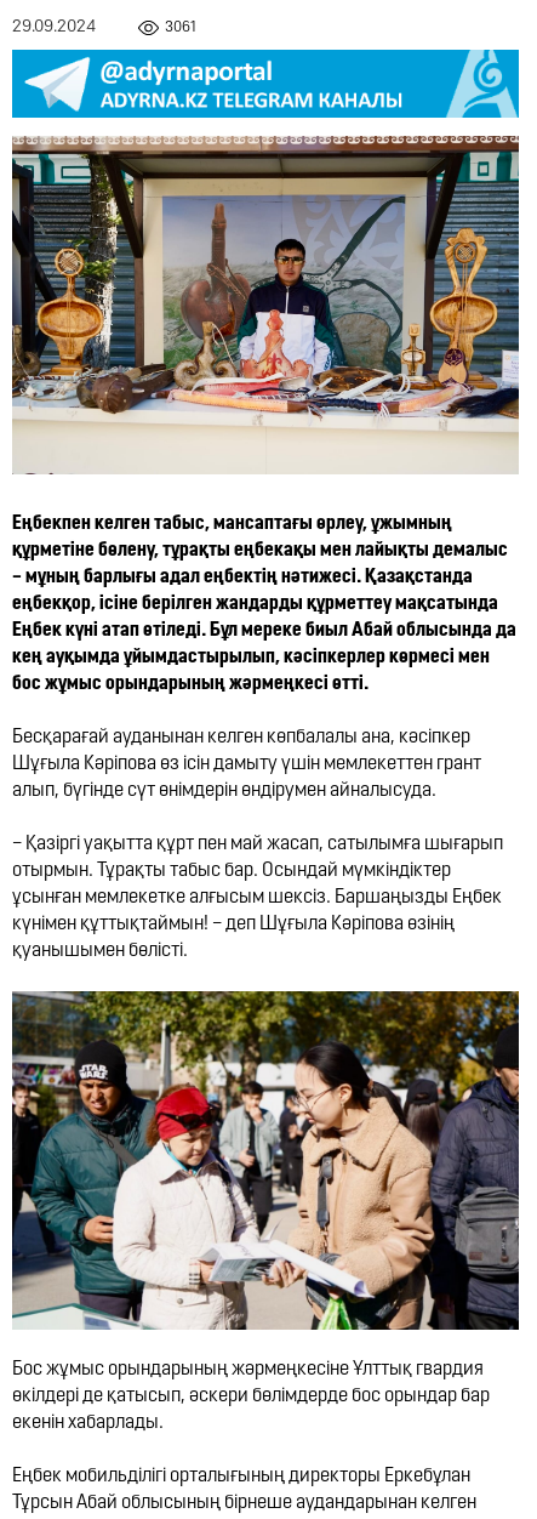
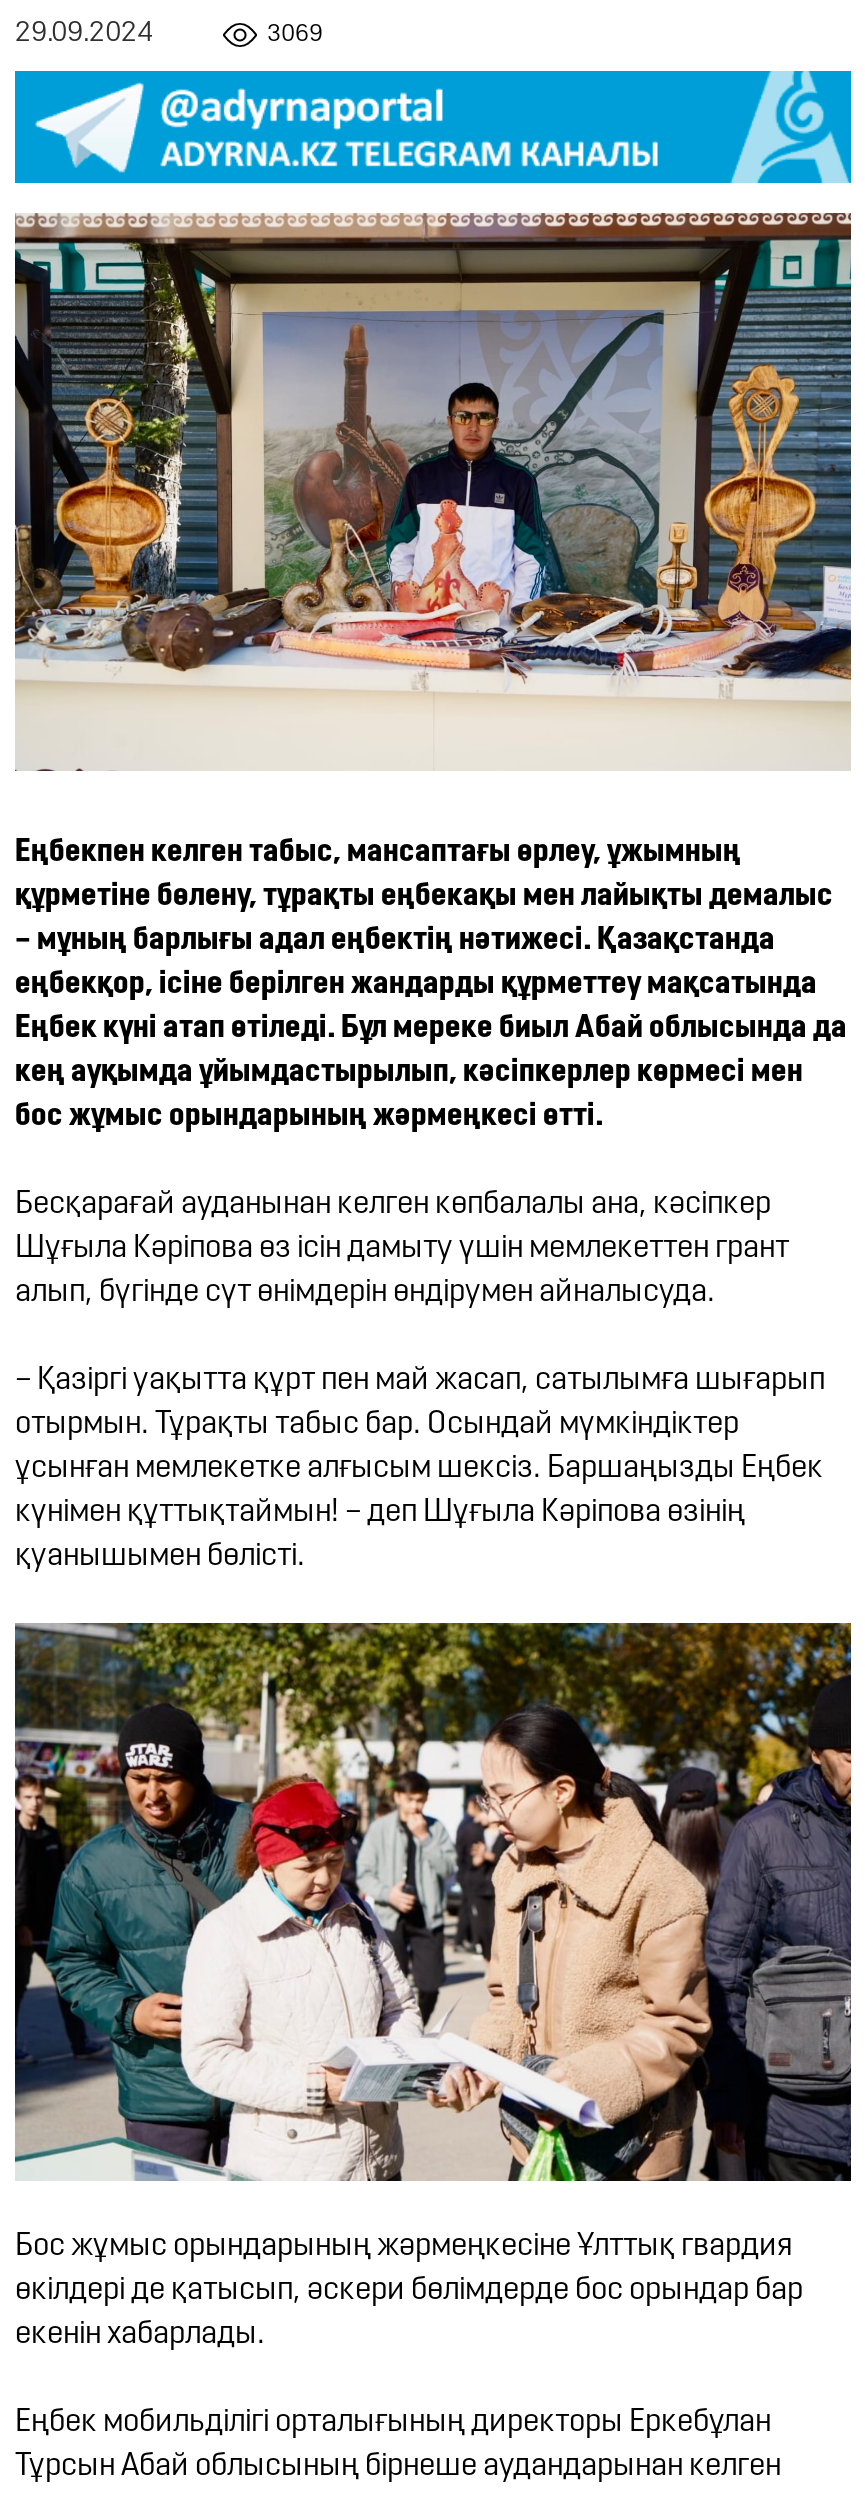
[165,21,196,35] 3061 -> [267,23,323,47] 3069

